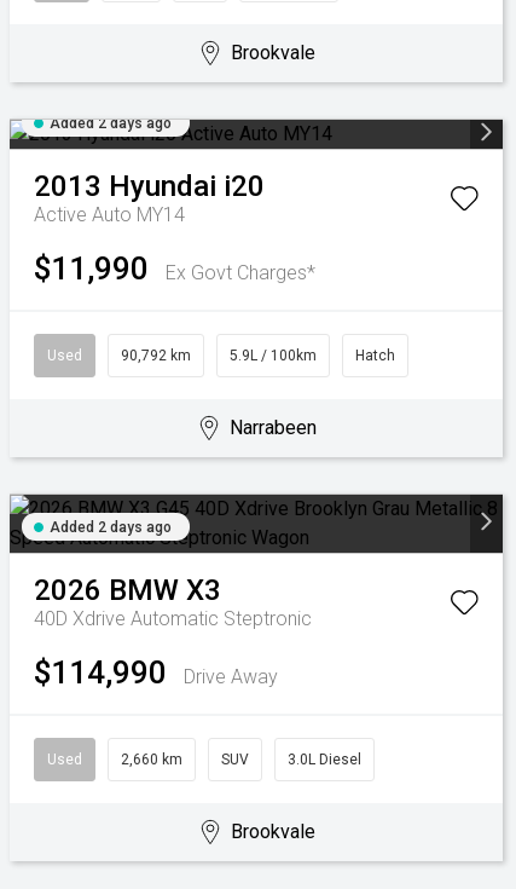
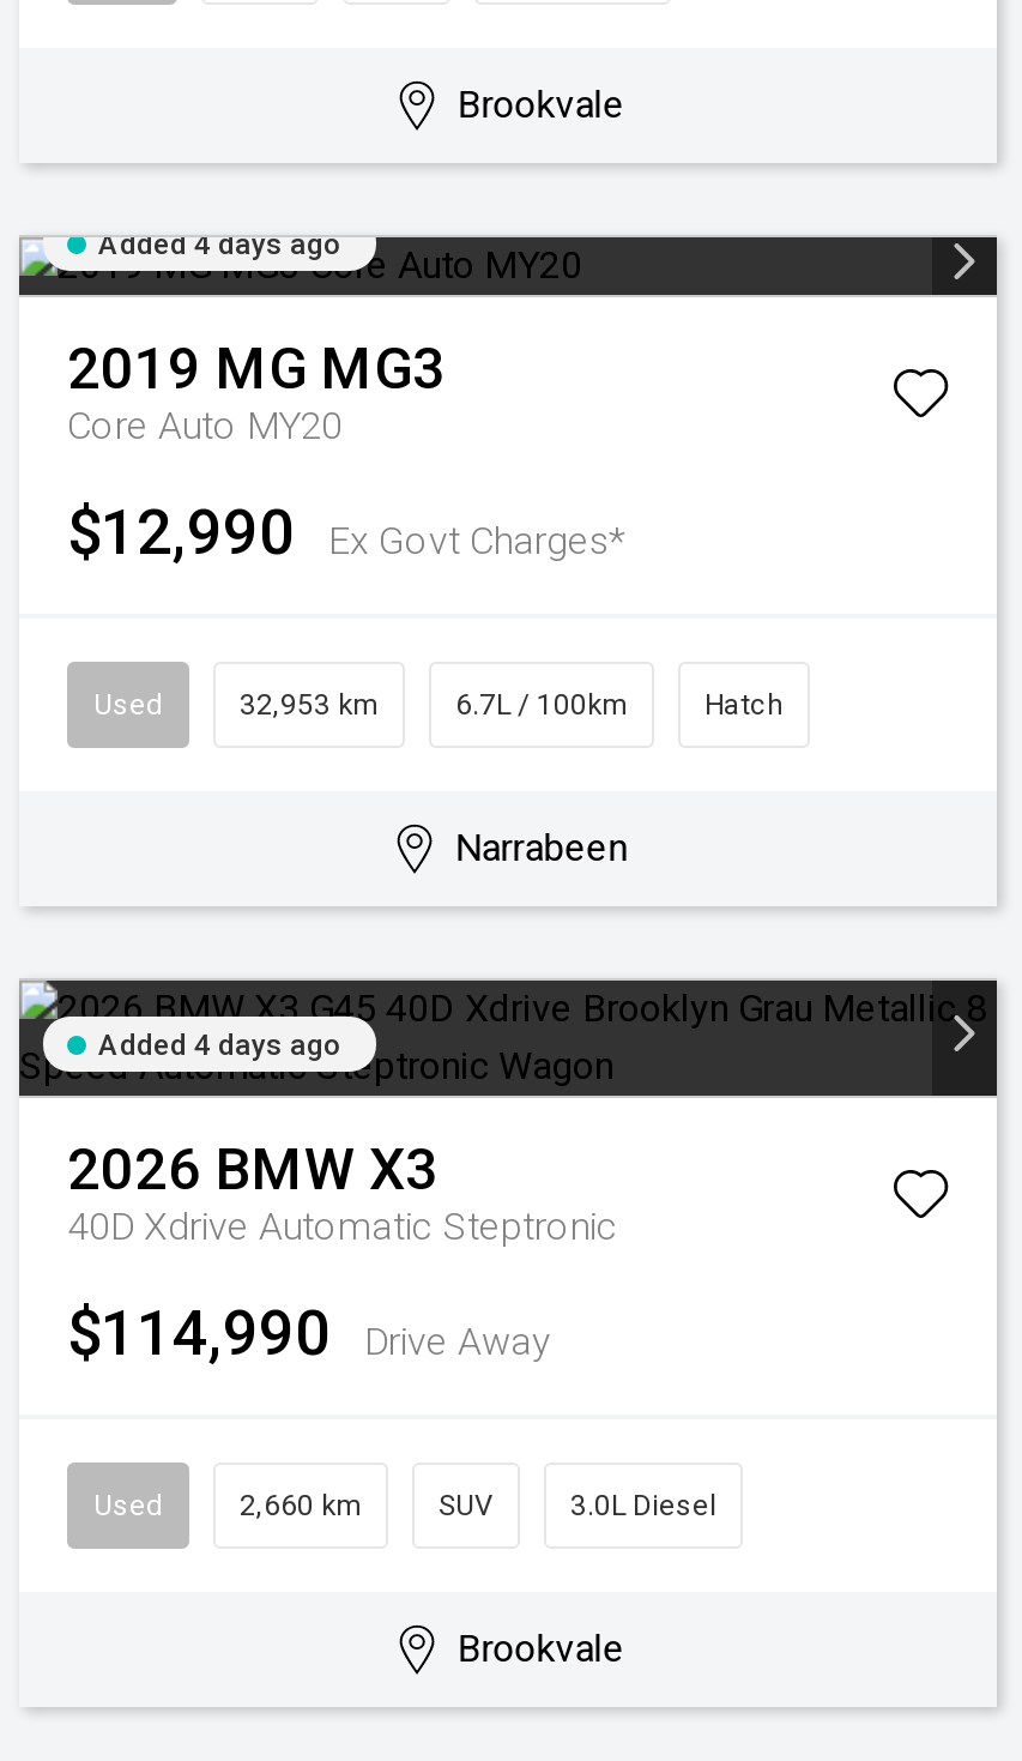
[50,115,172,132] Added 2 days ago -> [98,228,340,261] Added 4 days ago
[34,169,265,226] 2013 Hyundai i20 | Active Auto MY14 -> [67,336,446,448] 2019 MG MG3 | Core Auto MY20
[34,250,315,287] $11,990 Ex Govt Charges* -> [67,496,625,568] $12,990 Ex Govt Charges*
[121,347,191,364] 90,792 km -> [240,688,379,722] 32,953 km
[230,347,317,364] 5.9L / 100km -> [455,688,628,722] 6.7L / 100km
[50,519,172,536] Added 2 days ago -> [98,1029,340,1062] Added 4 days ago

